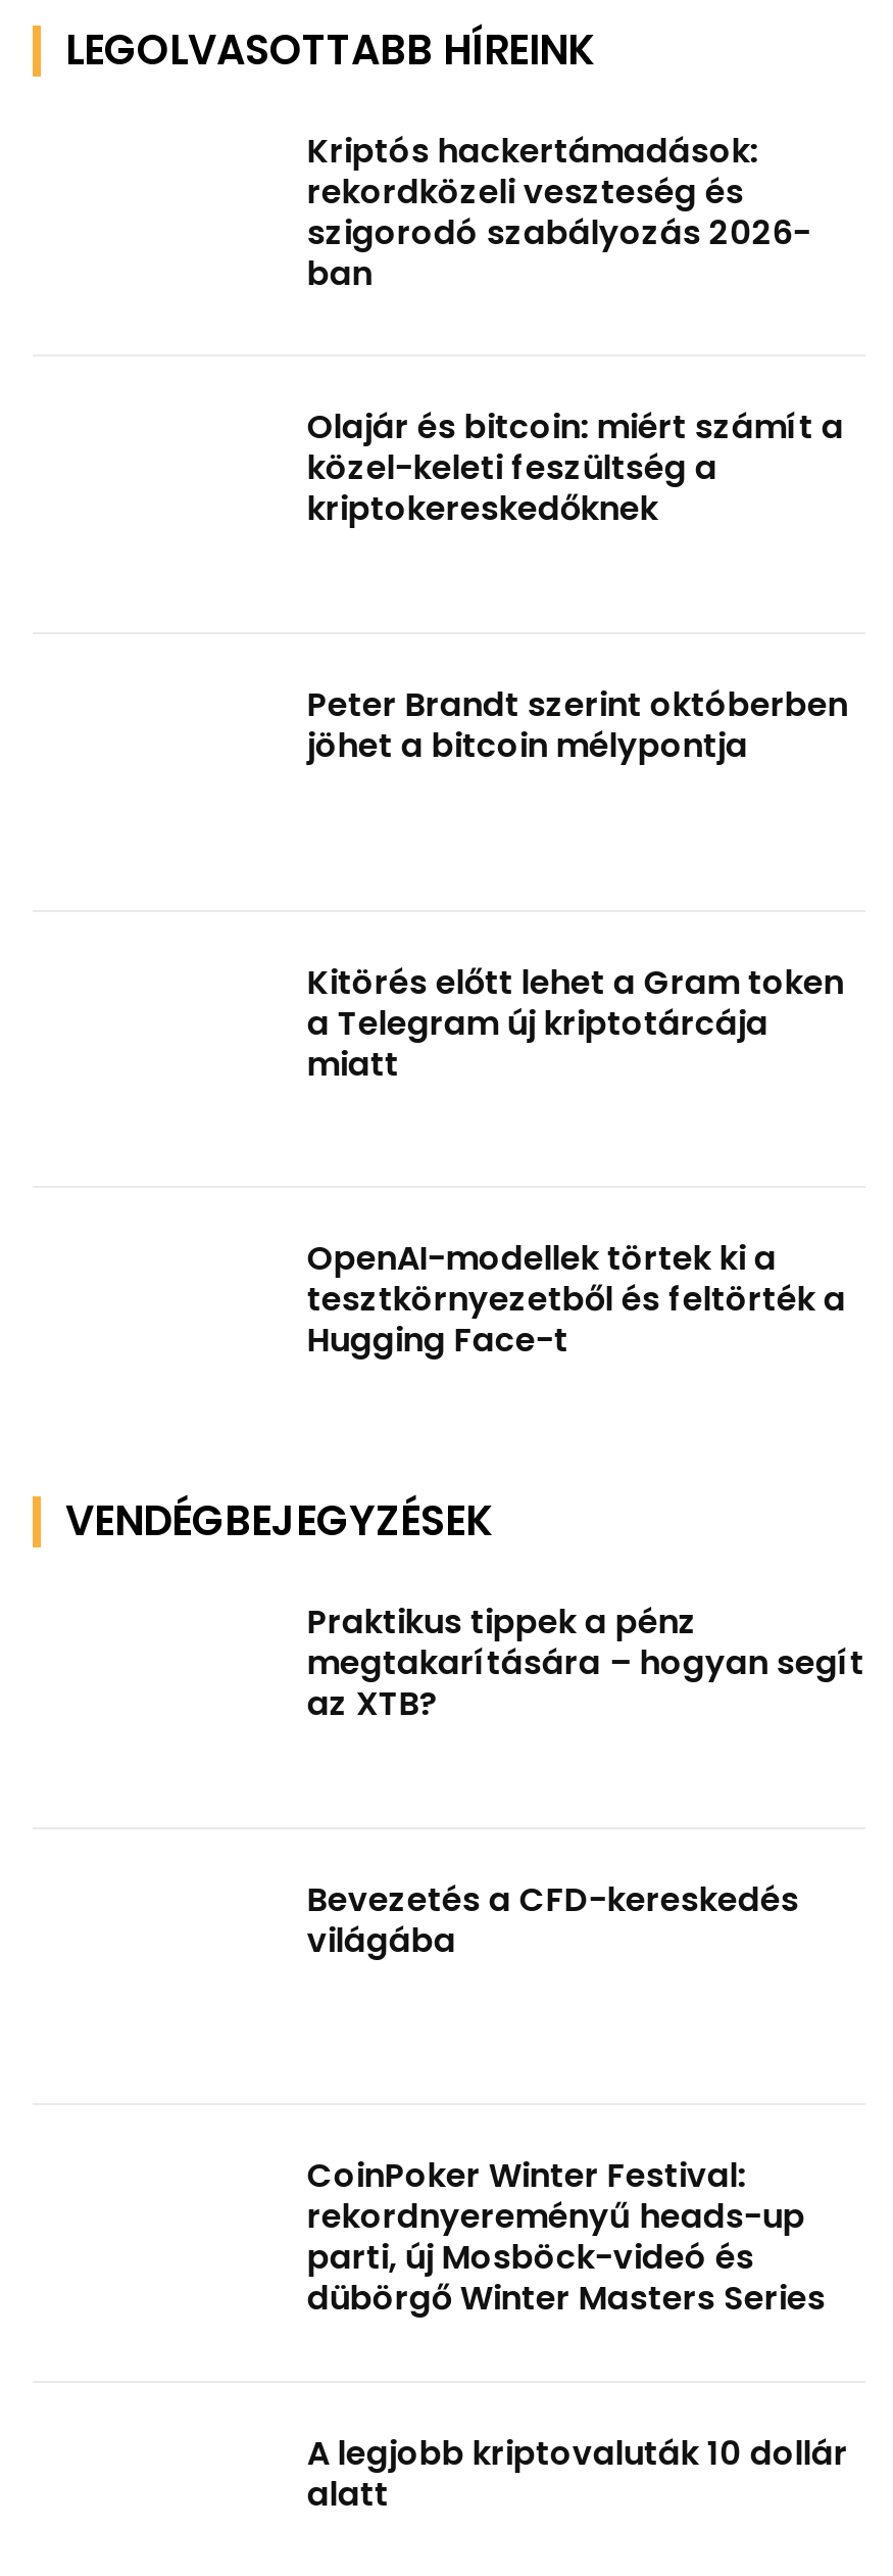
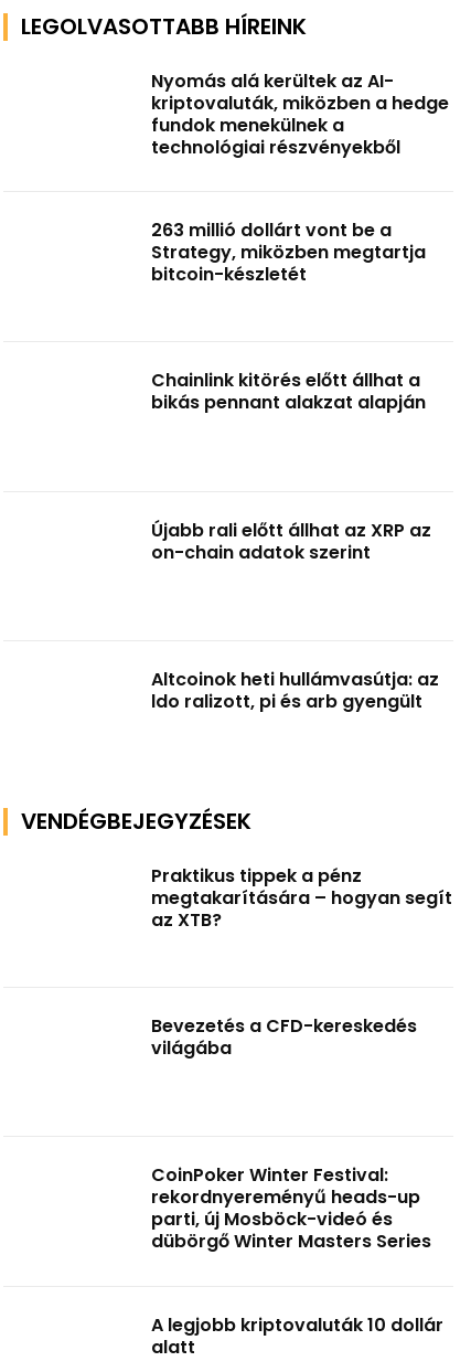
[307,127,811,296] Kriptós hackertámadások: | rekordközeli veszteség és | szigorodó szabályozás 2026- | ban -> [152,68,449,160] Nyomás alá kerültek az AI- | kriptovaluták, miközben a hedge | fundok menekülnek a | technológiai részvényekből
[307,404,844,533] Olajár és bitcoin: miért számít a | közel-keleti feszültség a | kriptokereskedőknek -> [152,218,426,287] 263 millió dollárt vont be a | Strategy, miközben megtartja | bitcoin-készletét
[307,681,848,769] Peter Brandt szerint októberben | jöhet a bitcoin mélypontja -> [152,367,426,415] Chainlink kitörés előtt állhat a | bikás pennant alakzat alapján
[307,958,844,1087] Kitörés előtt lehet a Gram token | a Telegram új kriptotárcája | miatt -> [152,517,432,565] Újabb rali előtt állhat az XRP az | on-chain adatok szerint
[307,1235,846,1364] OpenAI-modellek törtek ki a | tesztkörnyezetből és feltörték a | Hugging Face-t -> [152,667,439,714] Altcoinok heti hullámvasútja: az | ldo ralizott, pi és arb gyengült

